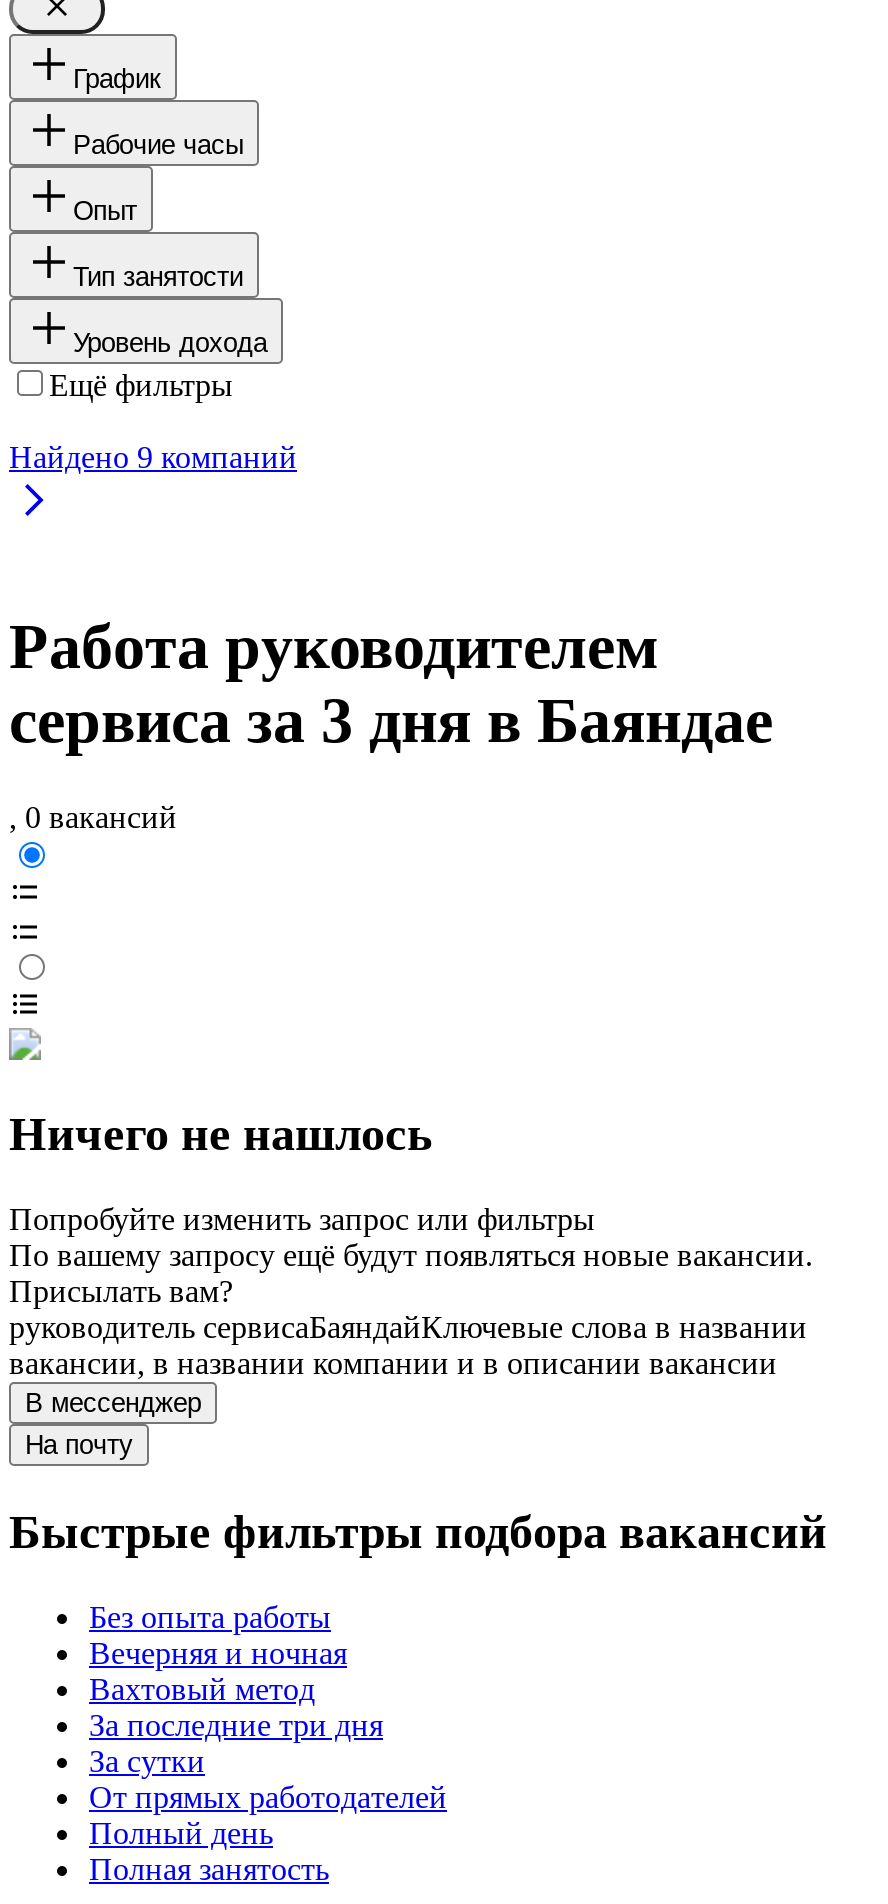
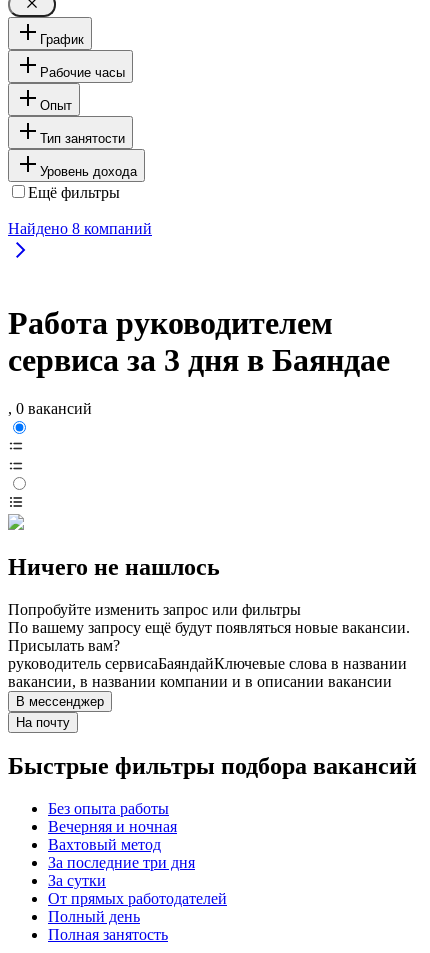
[9,439,297,473] Найдено 9 компаний -> [8,220,152,237] Найдено 8 компаний

